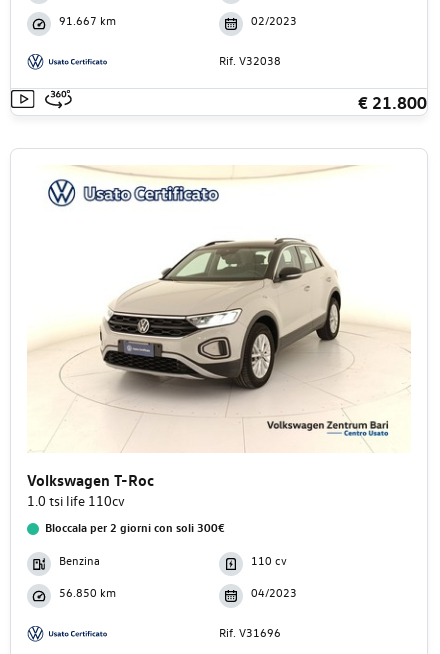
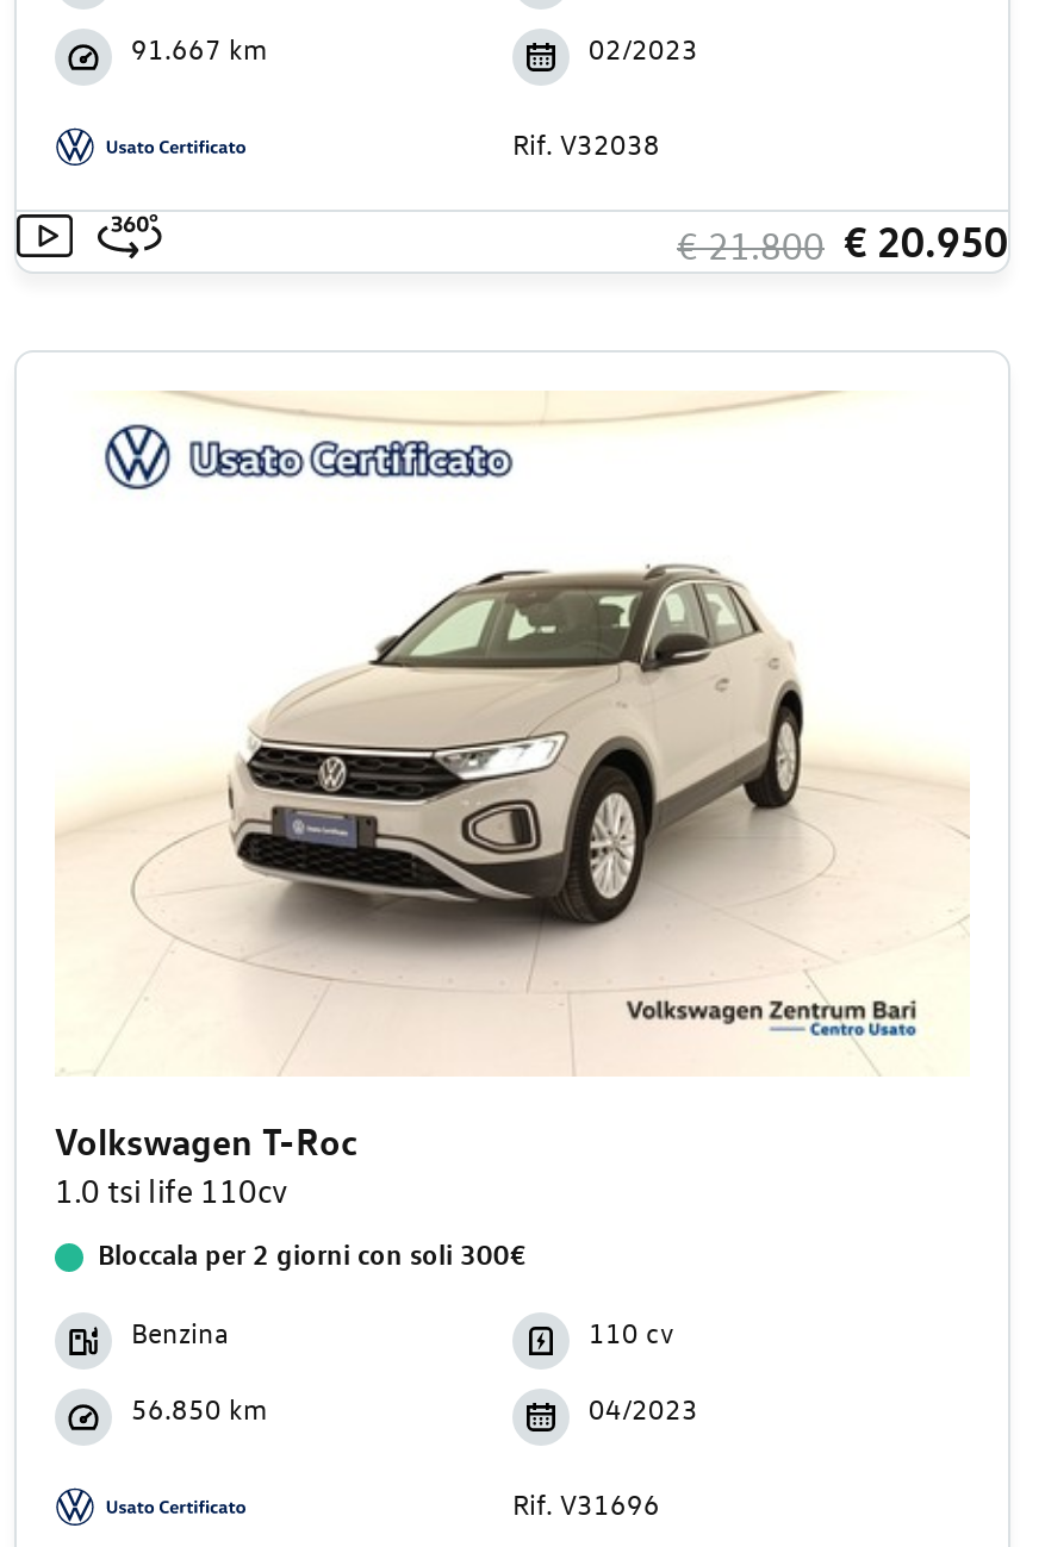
[358,91,427,113] € 21.800 -> [677,215,1008,270] € 21.800 € 20.950

